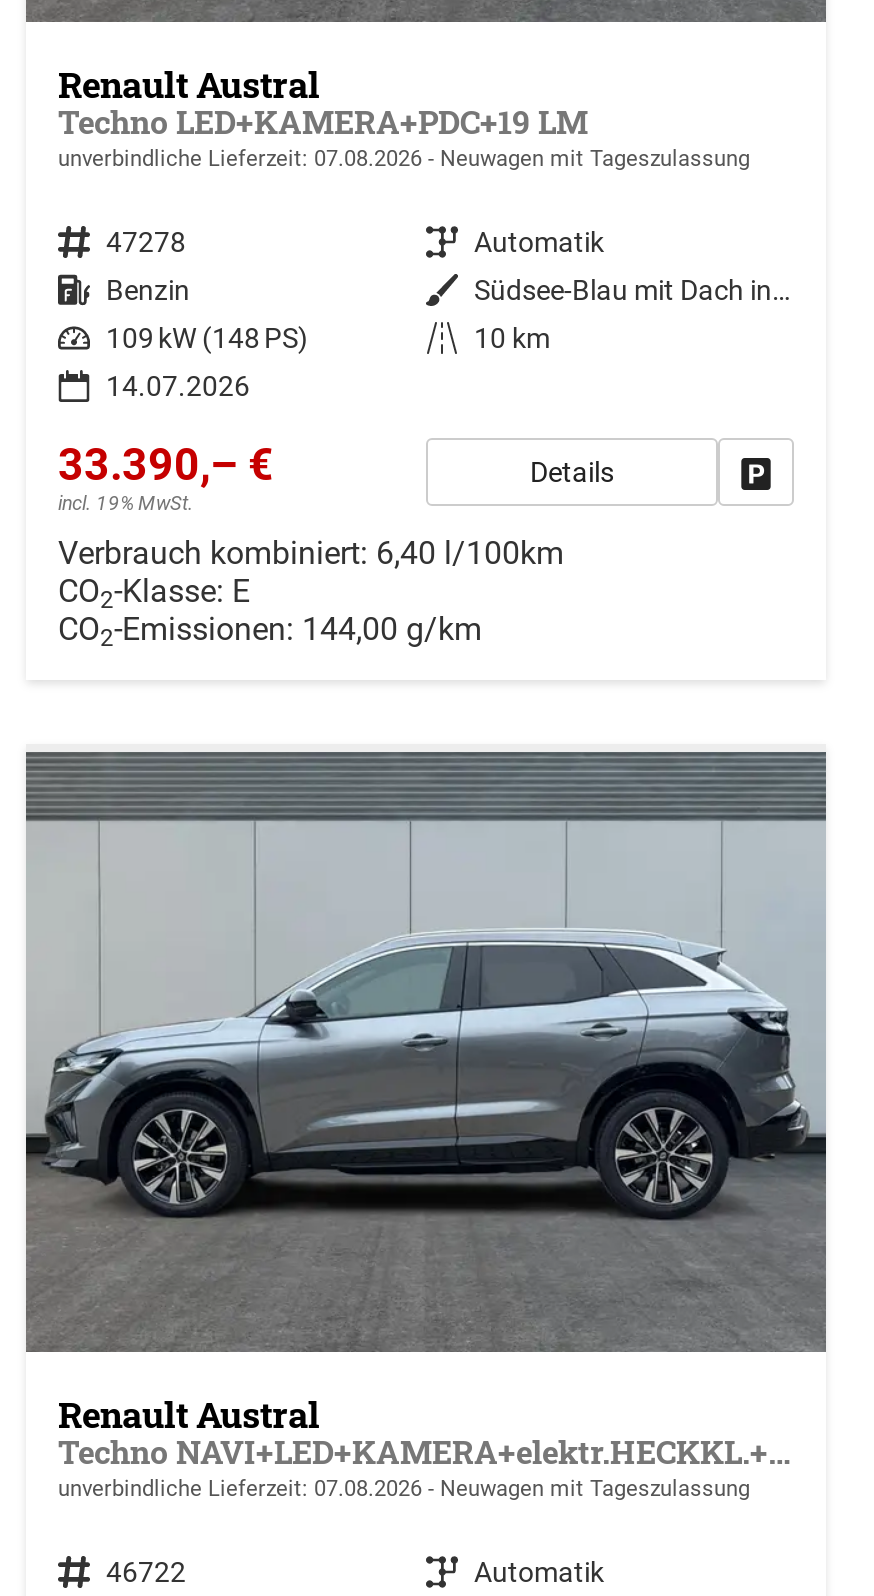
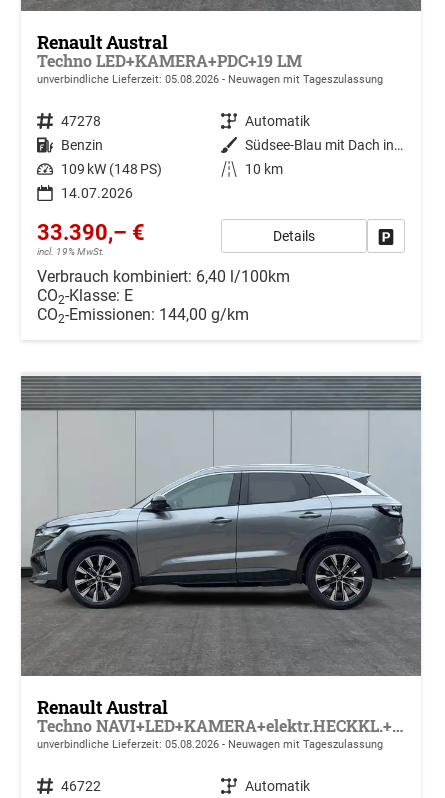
[58,146,750,172] unverbindliche Lieferzeit: 07.08.2026 Neuwagen mit Tageszulassung -> [37,73,383,86] unverbindliche Lieferzeit: 05.08.2026 Neuwagen mit Tageszulassung
[58,1476,750,1502] unverbindliche Lieferzeit: 07.08.2026 Neuwagen mit Tageszulassung -> [37,738,383,751] unverbindliche Lieferzeit: 05.08.2026 Neuwagen mit Tageszulassung

